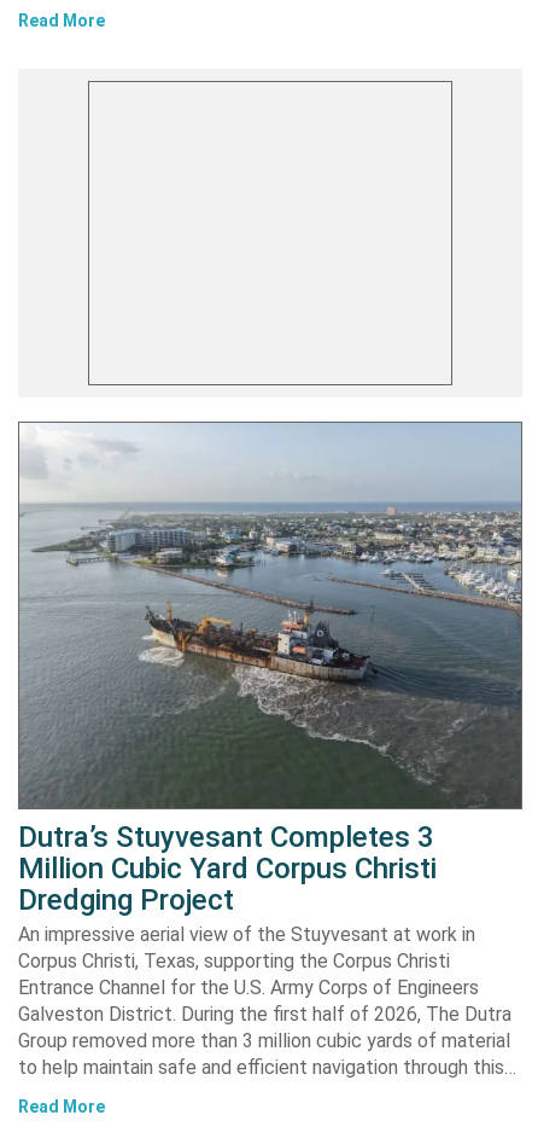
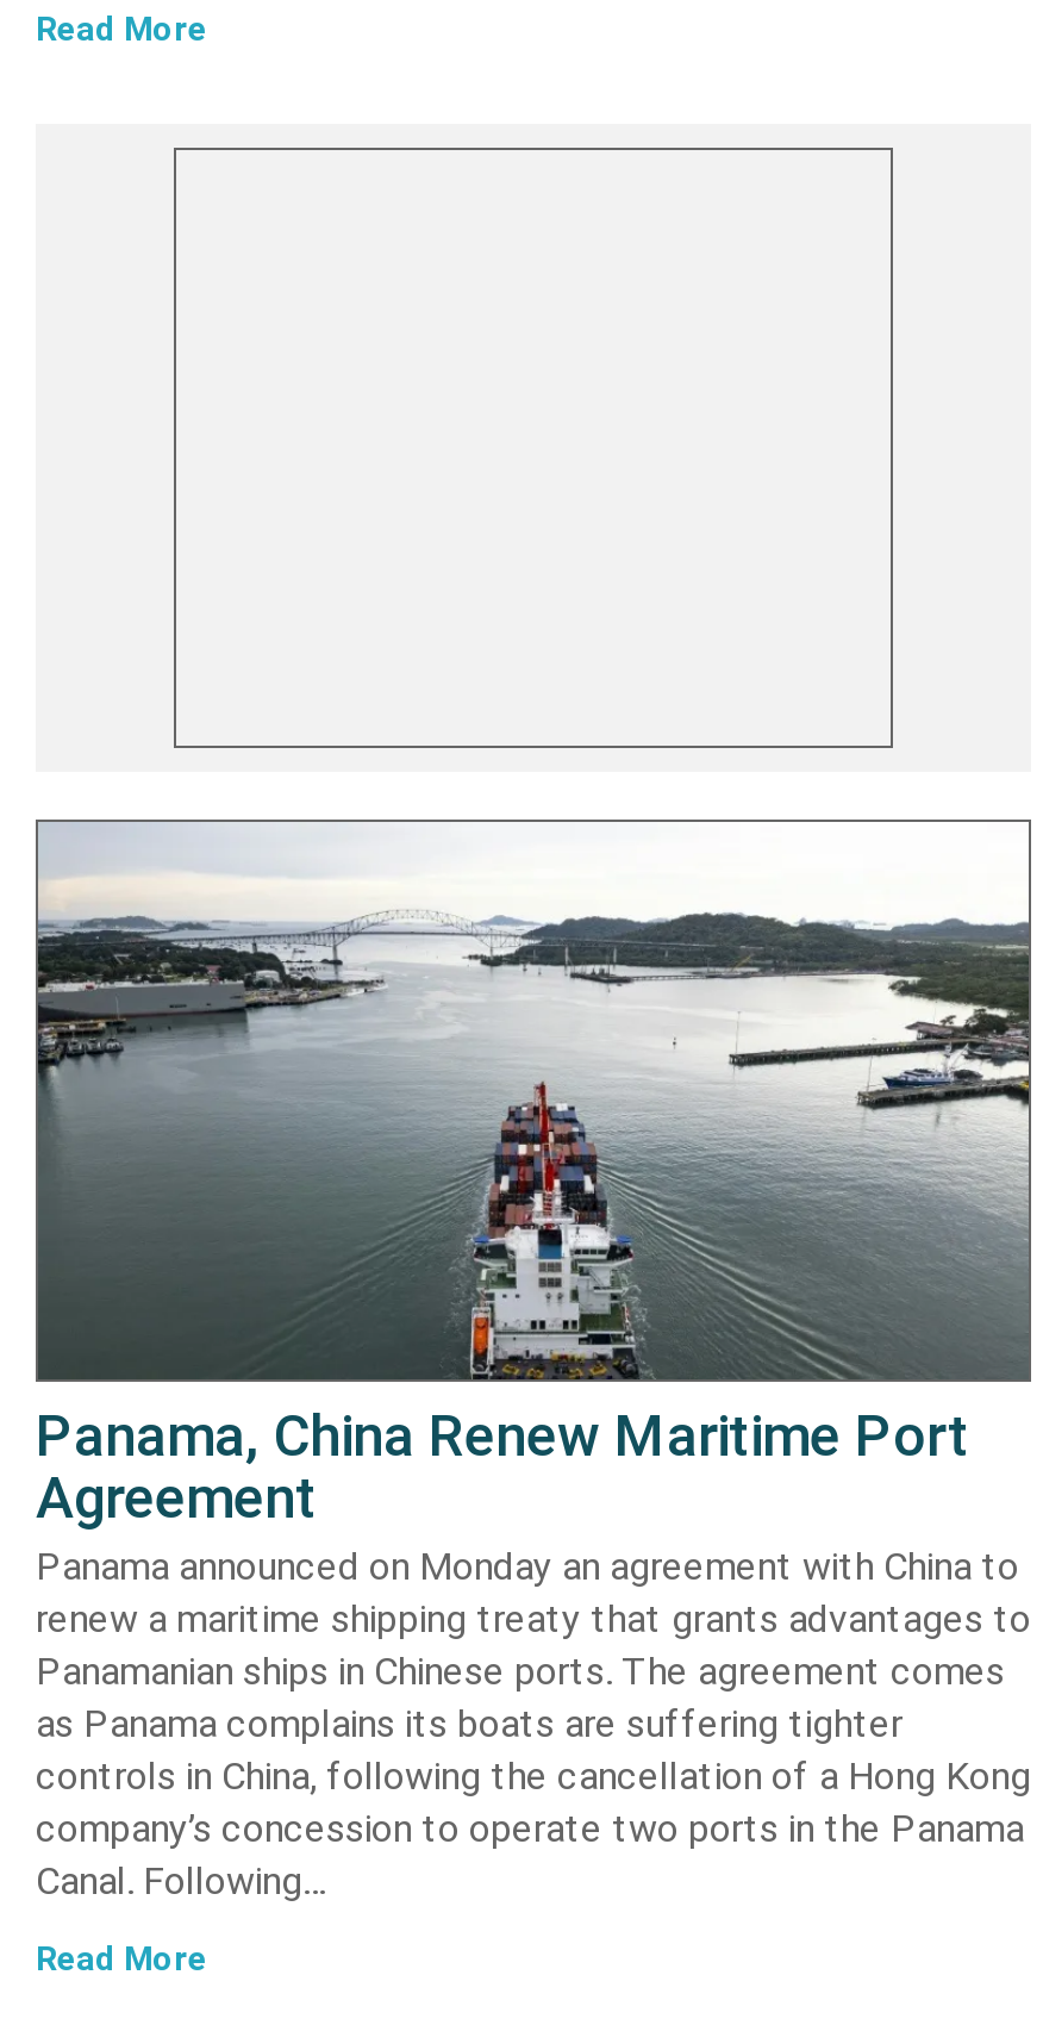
[18,422,522,1079] [image] | Dutra’s Stuyvesant Completes 3 | Million Cubic Yard Corpus Christi | Dredging Project | An impressive aerial view of the Stuyvesant at work in | Corpus Christi, Texas, supporting the Corpus Christi | Entrance Channel for the U.S. Army Corps of Engineers | Galveston District. During the first half of 2026, The Dutra | Group removed more than 3 million cubic yards of material | to help maintain safe and efficient navigation through this… -> [36,823,1031,1904] [image] | Panama, China Renew Maritime Port | Agreement | Panama announced on Monday an agreement with China to | renew a maritime shipping treaty that grants advantages to | Panamanian ships in Chinese ports. The agreement comes | as Panama complains its boats are suffering tighter | controls in China, following the cancellation of a Hong Kong | company’s concession to operate two ports in the Panama | Canal. Following…

